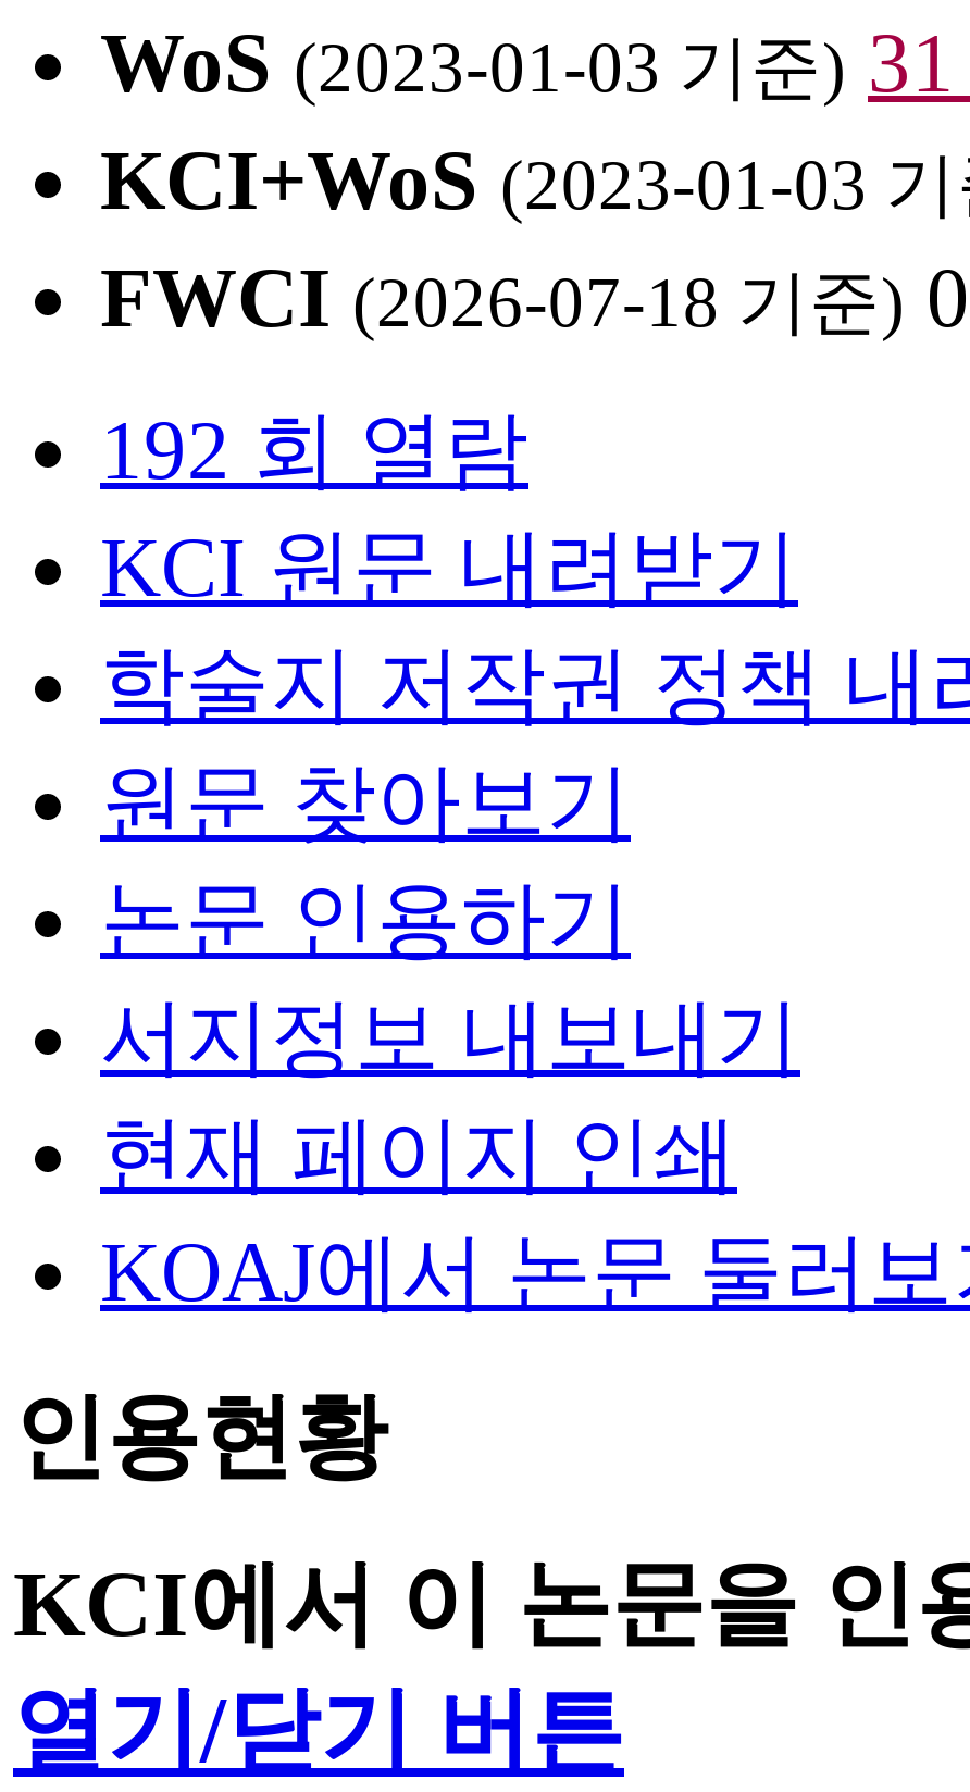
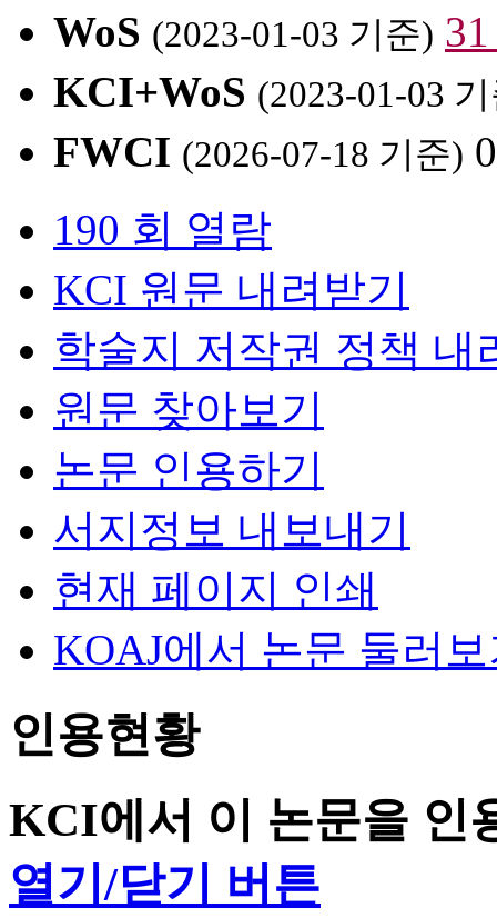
[100,401,528,495] 192 회 열람 -> [53,205,272,253] 190 회 열람

